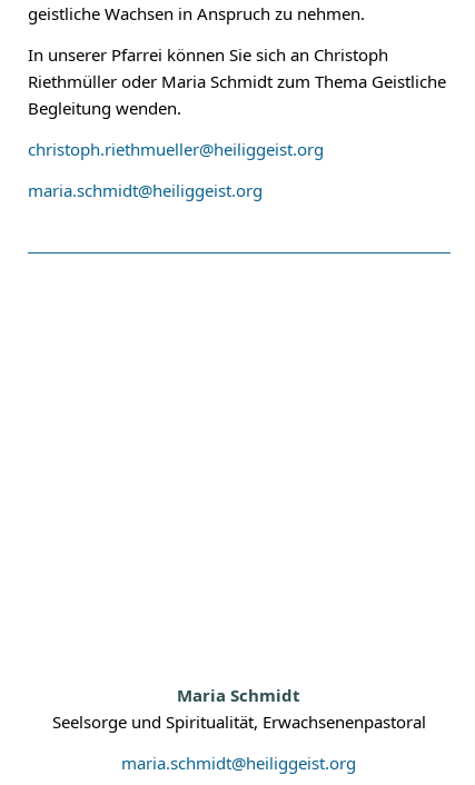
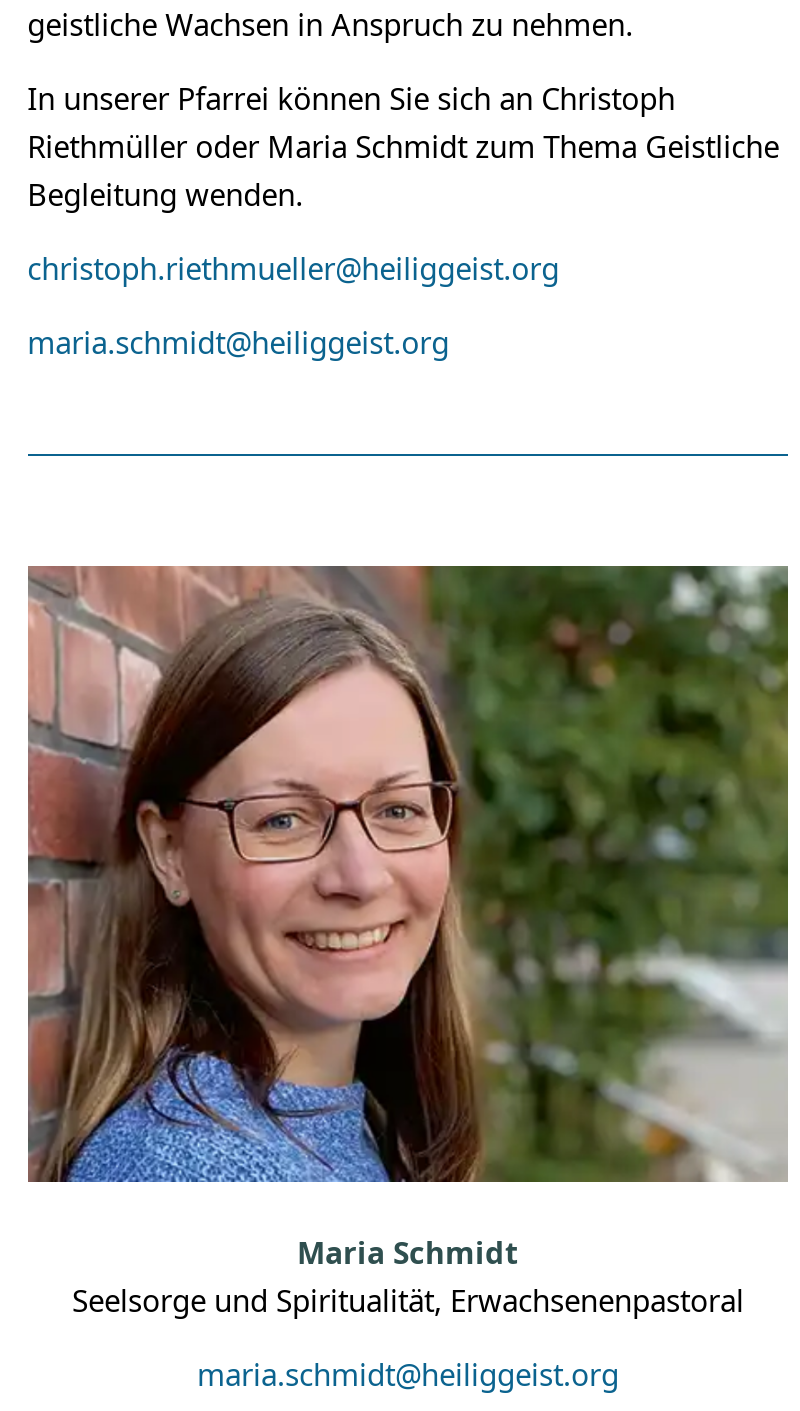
none -> [26,564,790,1186] [image]

